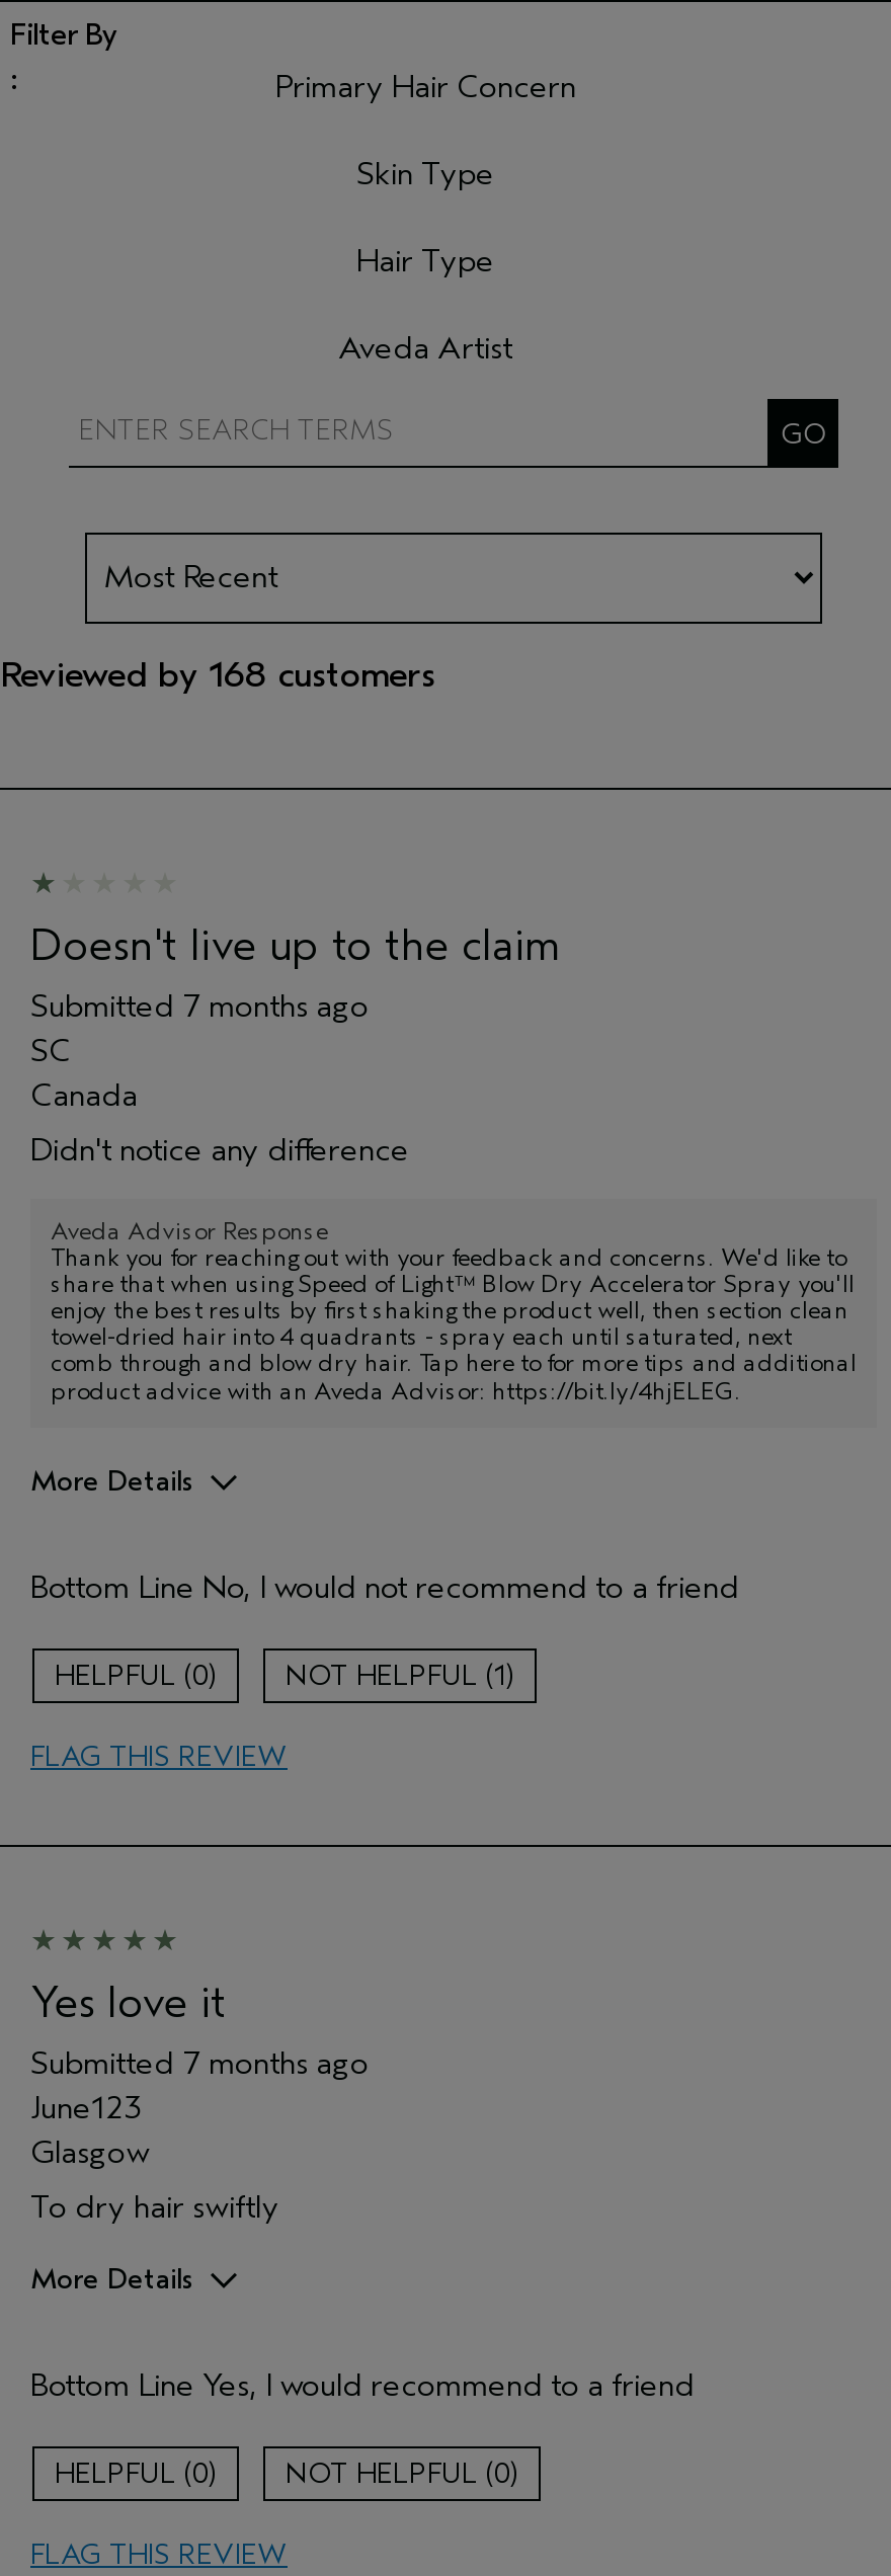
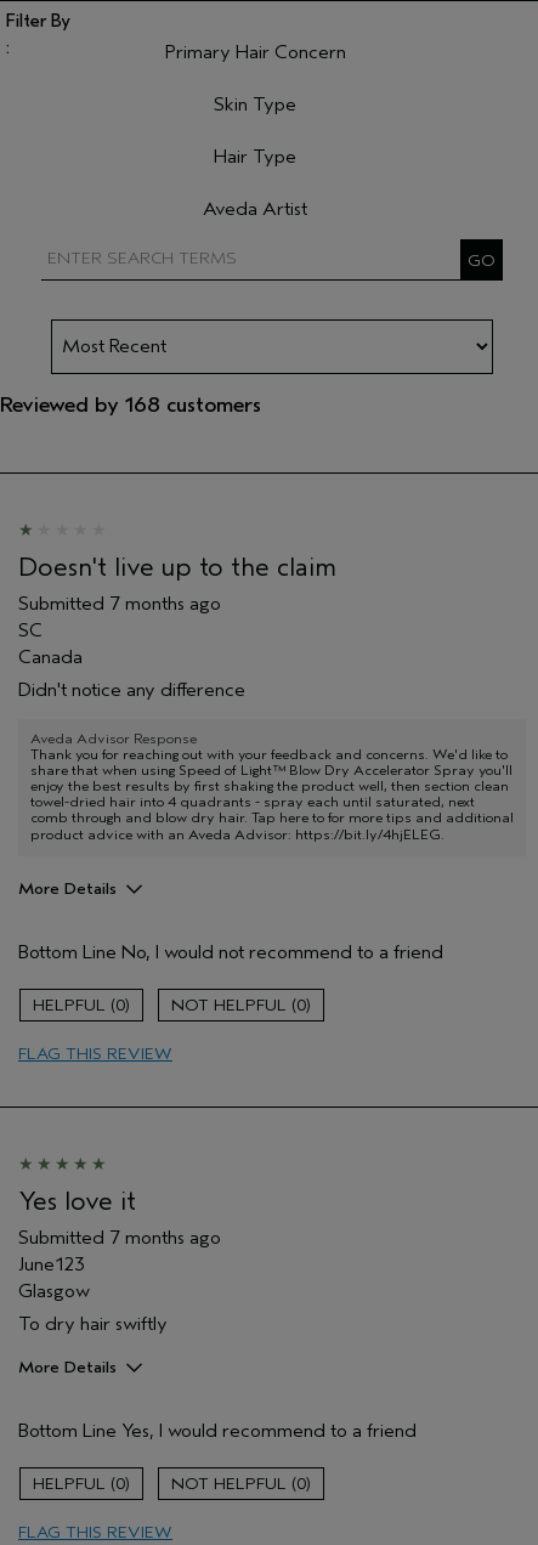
[494,1659,506,1693] 1 -> [296,995,306,1015] 0

